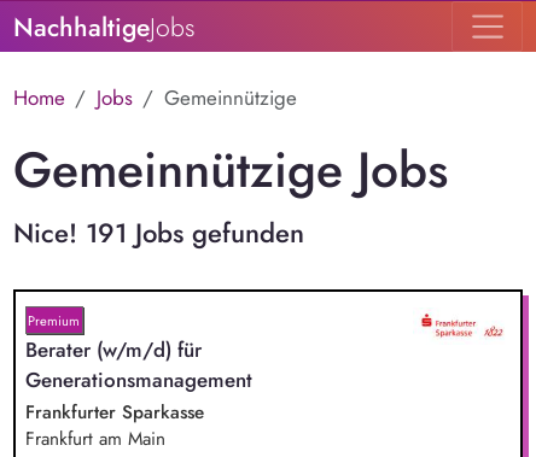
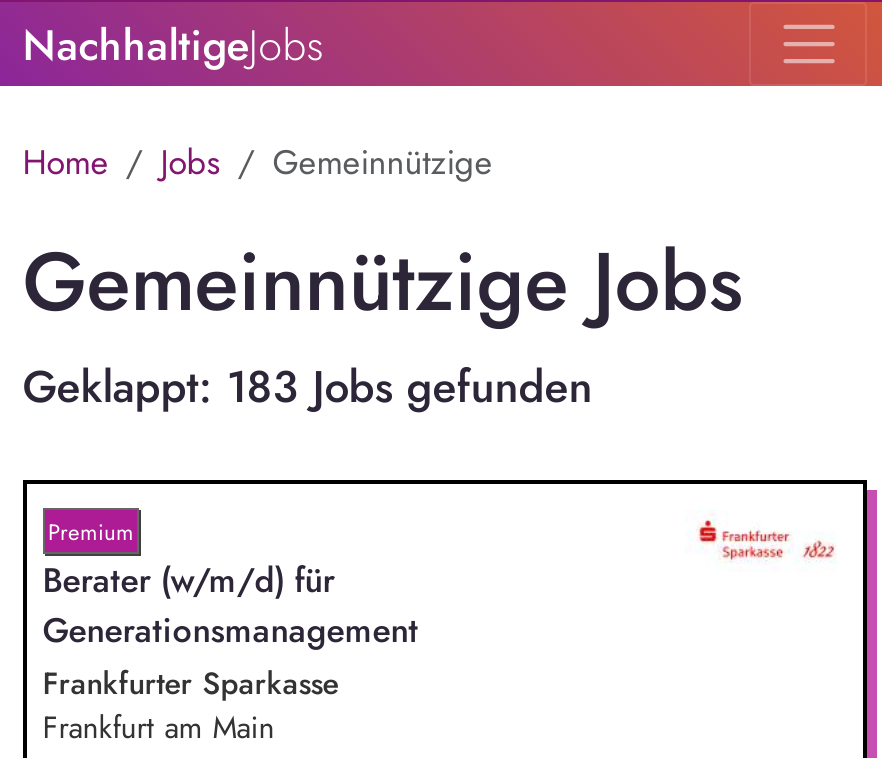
[13,214,304,252] Nice! 191 Jobs gefunden -> [23,355,593,419] Geklappt: 183 Jobs gefunden

